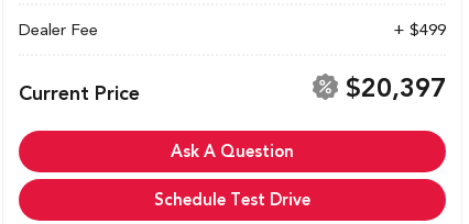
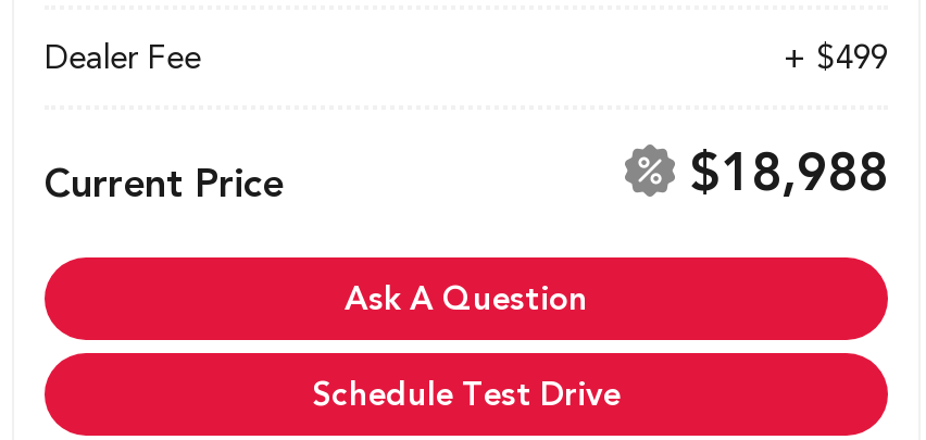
[346,71,446,103] $20,397 -> [690,140,888,203] $18,988

